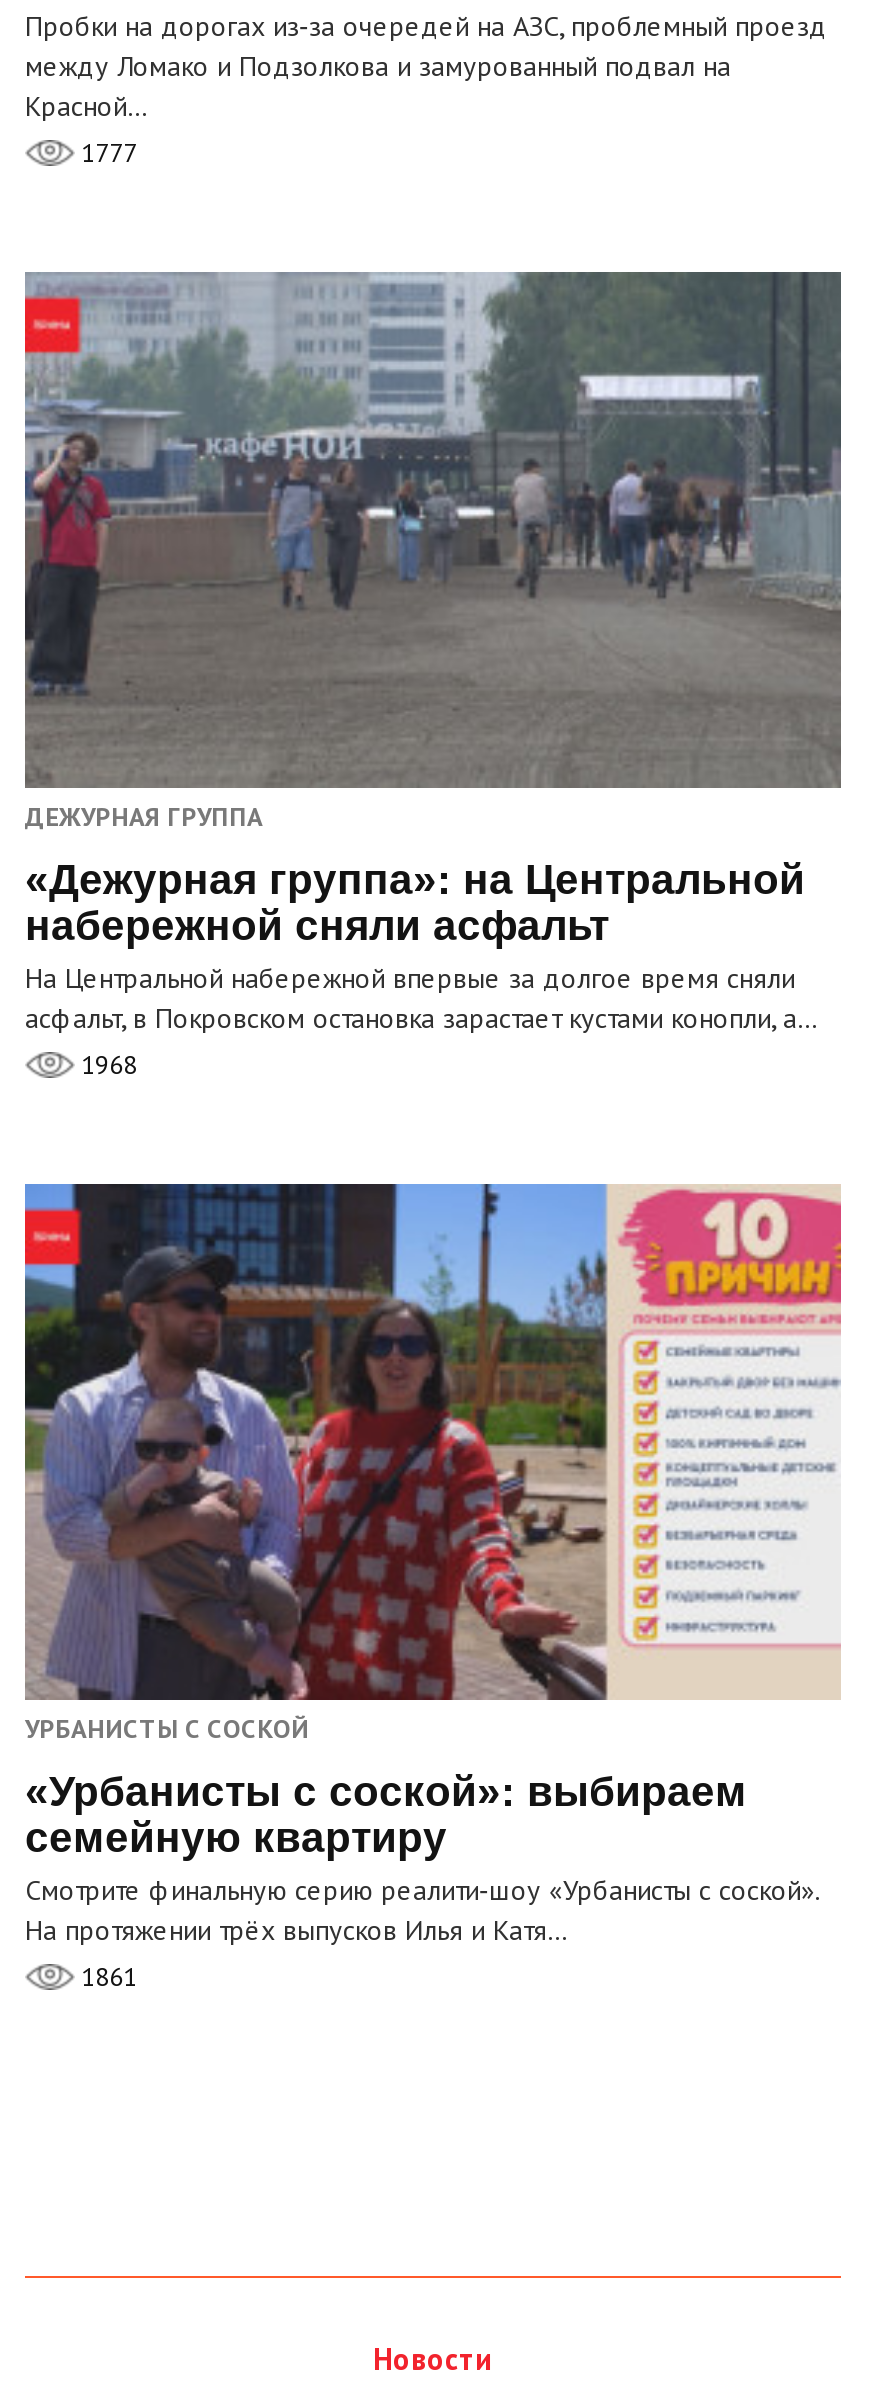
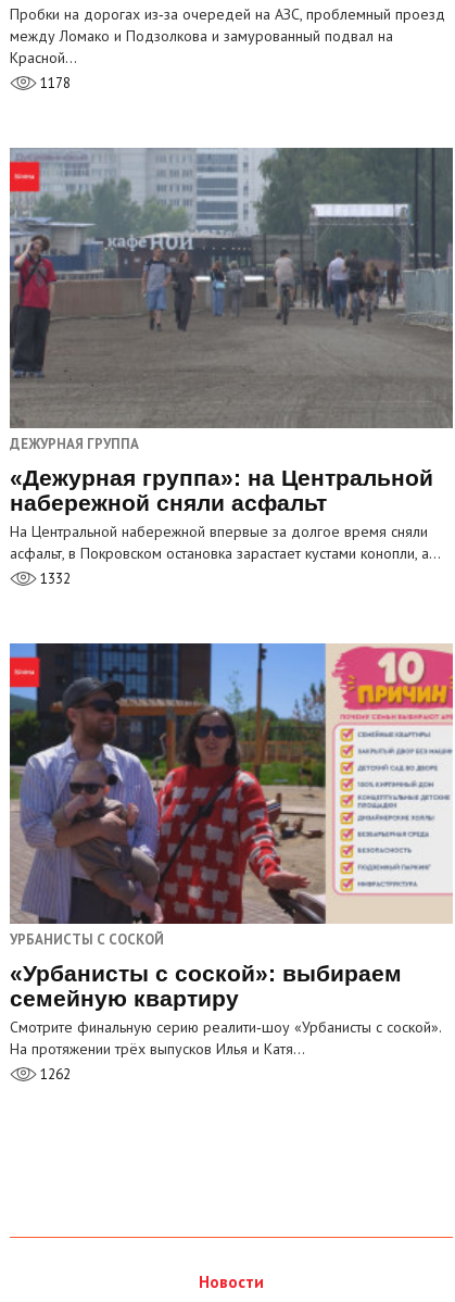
[75,136,137,170] 1777 -> [37,74,71,92] 1178
[75,1048,137,1082] 1968 -> [37,569,71,588] 1332
[75,1960,137,1994] 1861 -> [37,1065,71,1084] 1262

